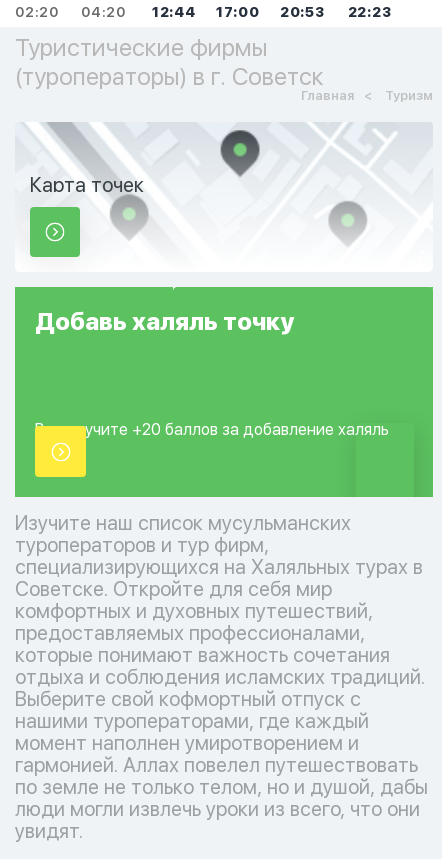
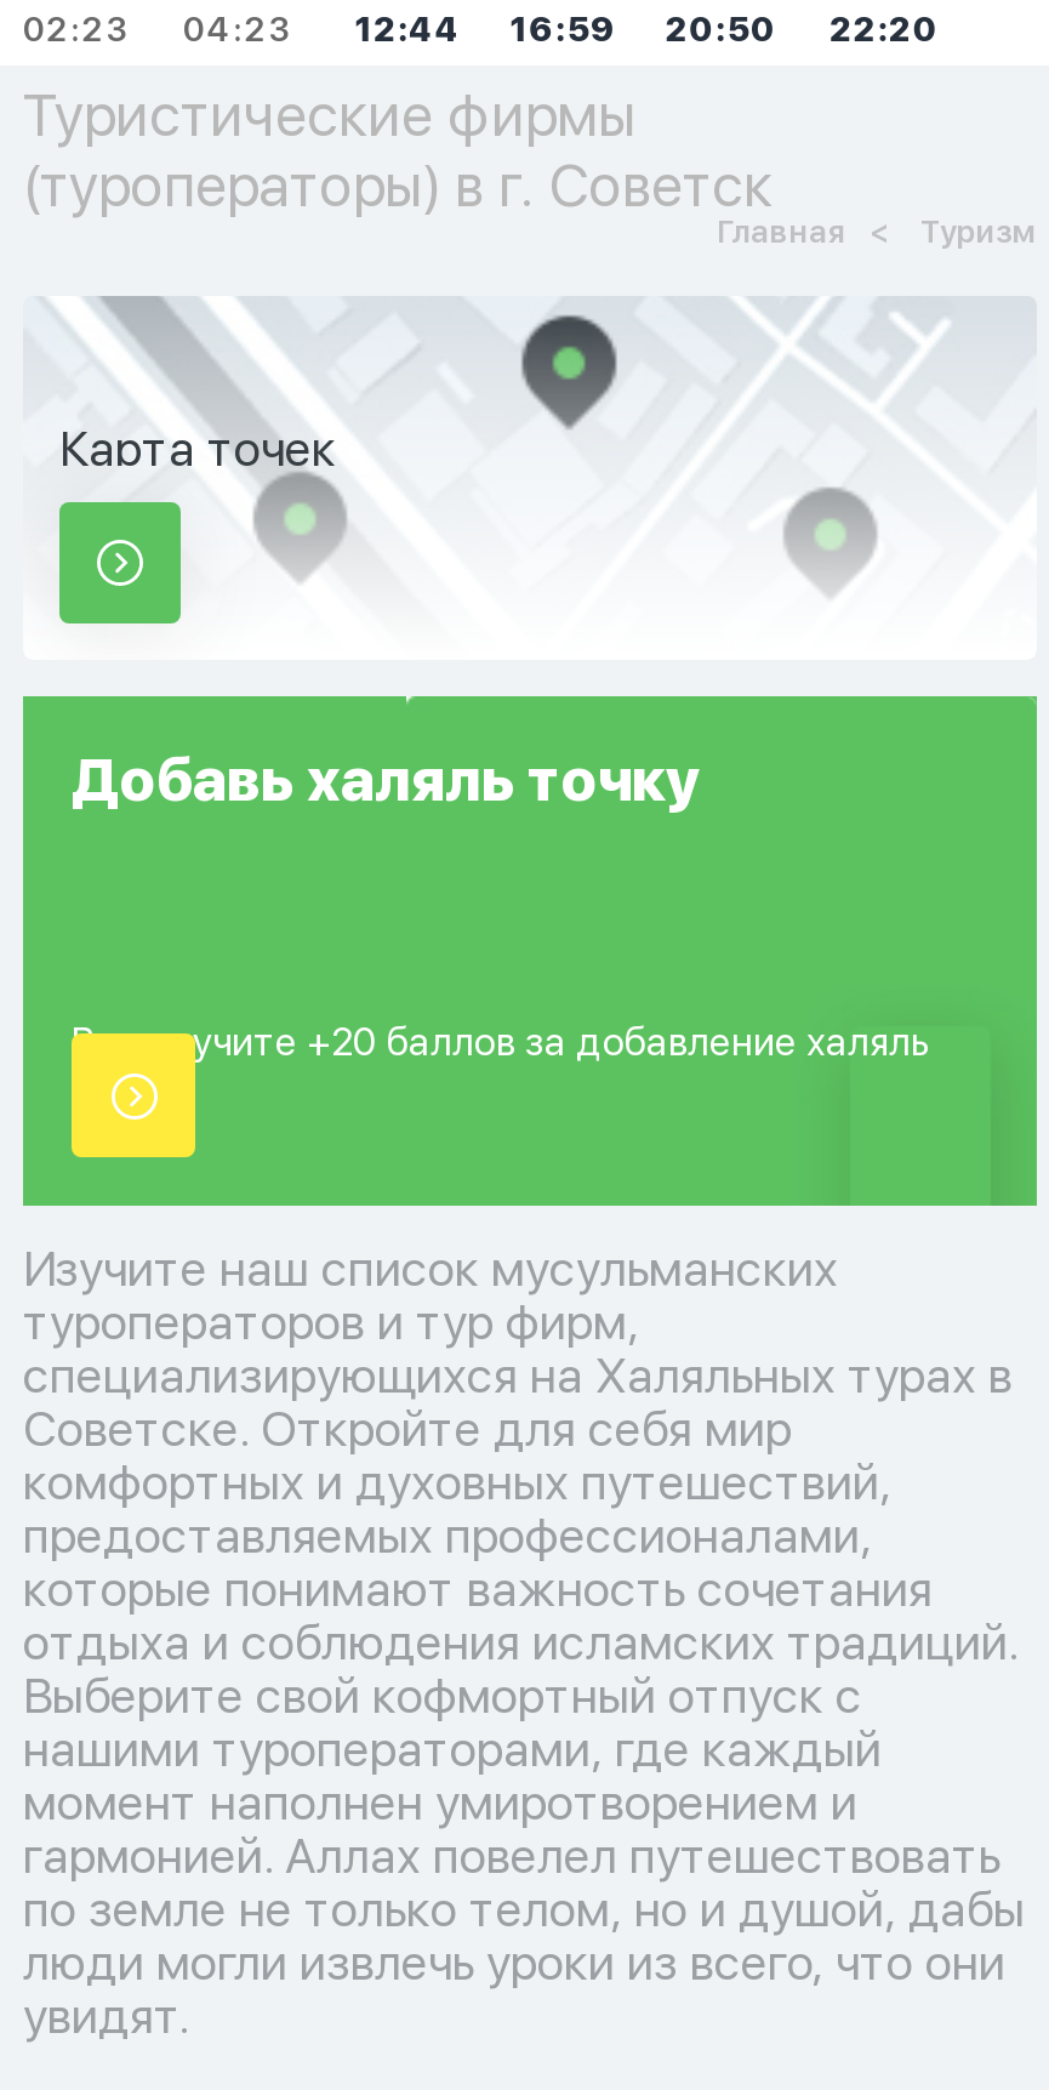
[15,4,59,20] 02:20 -> [23,10,130,49] 02:23
[81,4,126,20] 04:20 -> [183,10,292,49] 04:23
[216,4,260,20] 17:00 -> [510,10,617,49] 16:59
[280,4,325,20] 20:53 -> [665,10,777,49] 20:50
[348,4,392,20] 22:23 -> [830,10,939,49] 22:20

